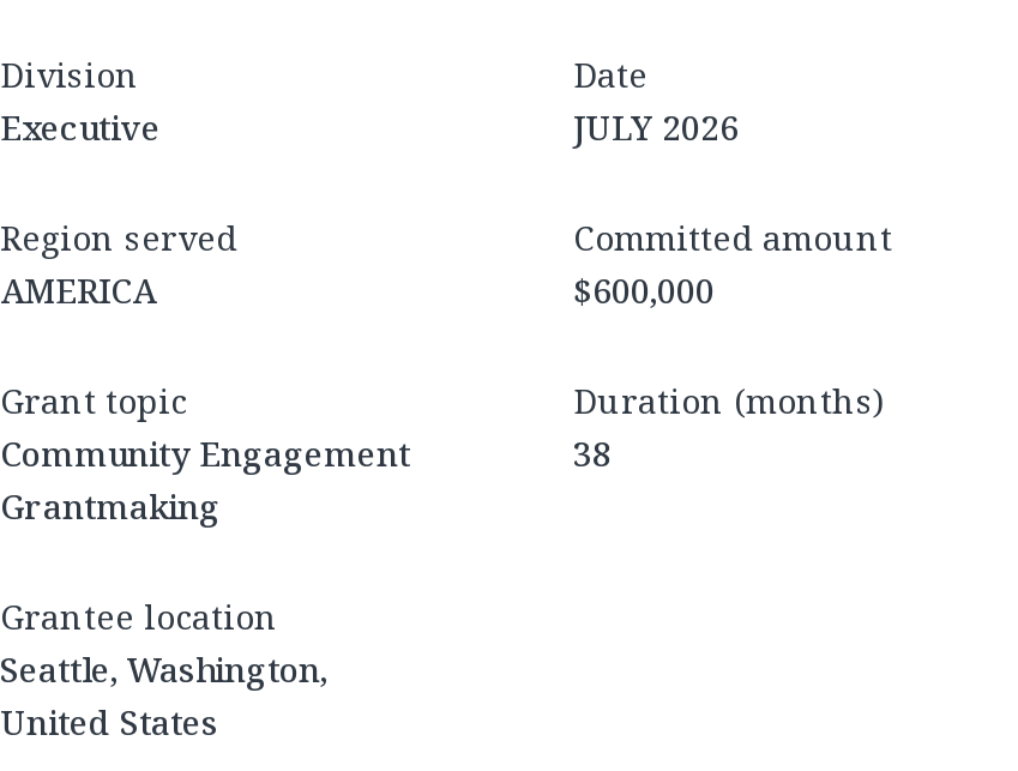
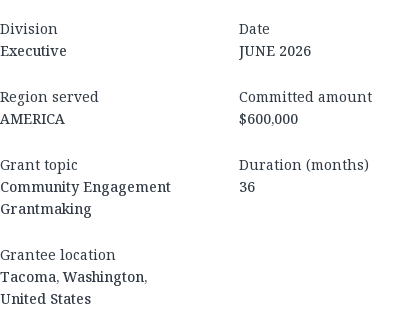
[573,104,739,149] JULY 2026 -> [239,41,311,60] JUNE 2026
[573,430,612,475] 38 -> [239,177,255,196] 36
[0,646,327,691] Seattle, Washington, -> [0,267,146,286] Tacoma, Washington,

